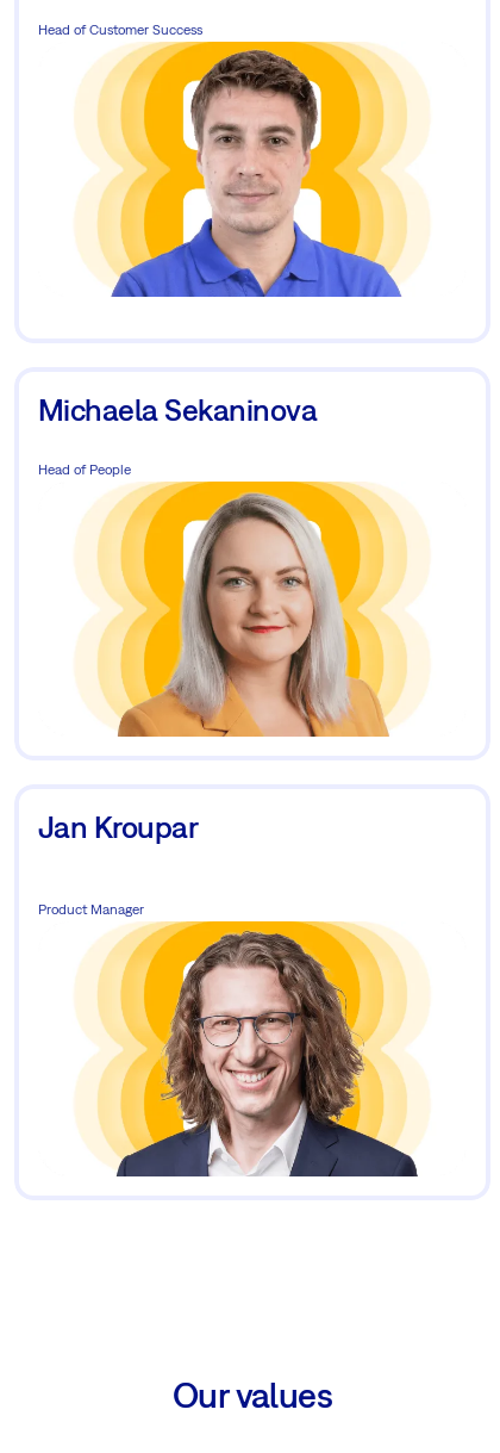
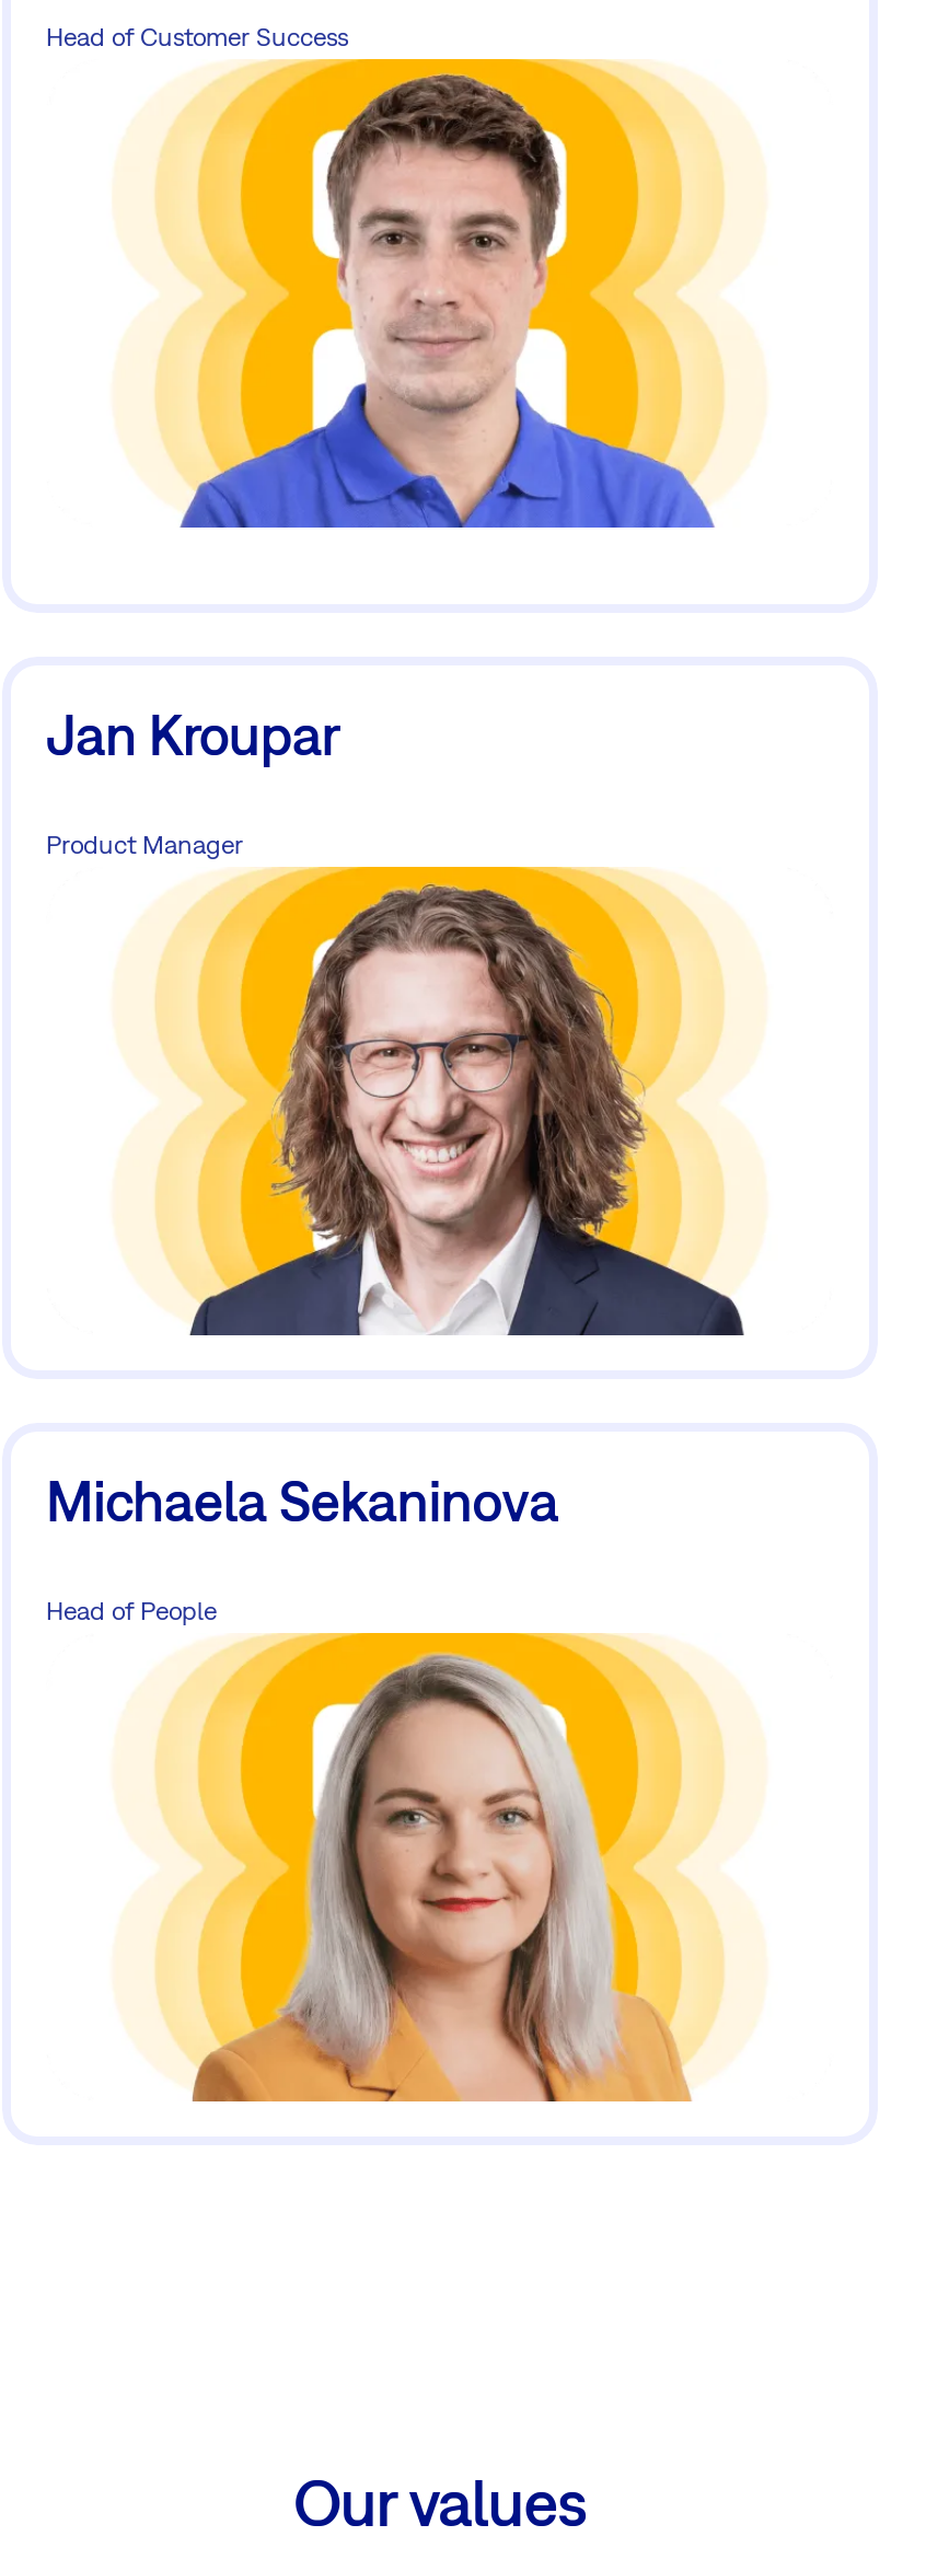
moved [38,391,317,478] -> [46,1467,558,1627]: Michaela Sekaninova | Head of People
moved [99,490,408,738] -> [158,1648,727,2104]: [image]
moved [38,808,198,918] -> [46,700,340,860]: Jan Kroupar | Product Manager
moved [117,931,419,1178] -> [188,884,746,1337]: [image]

